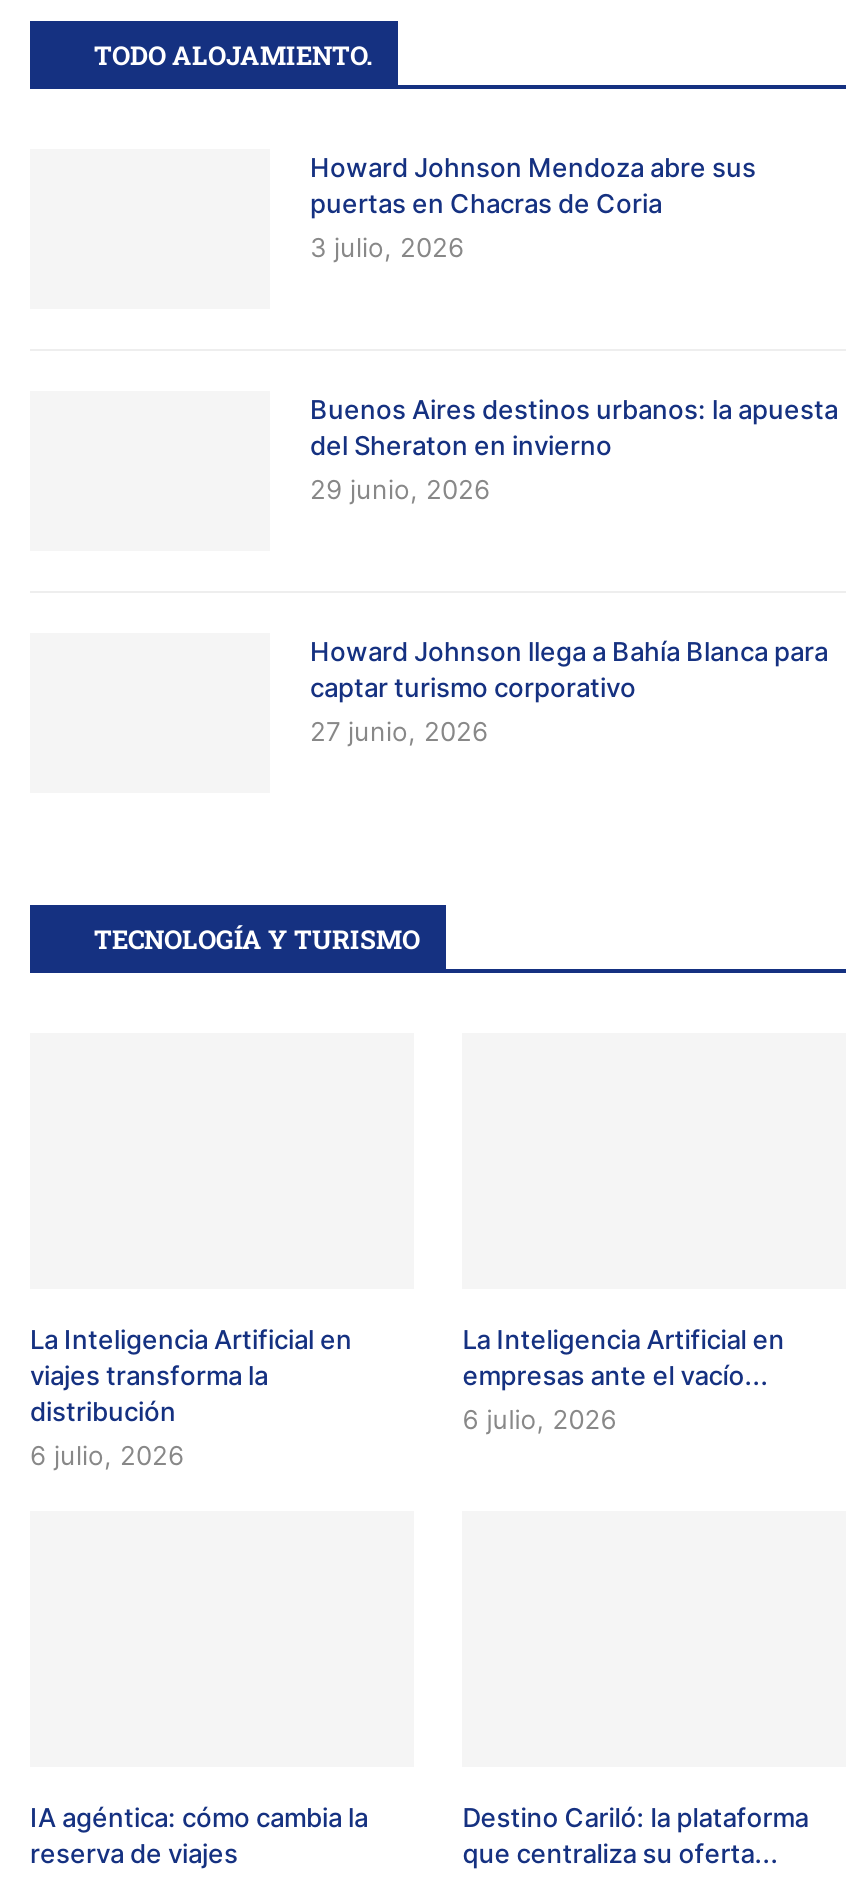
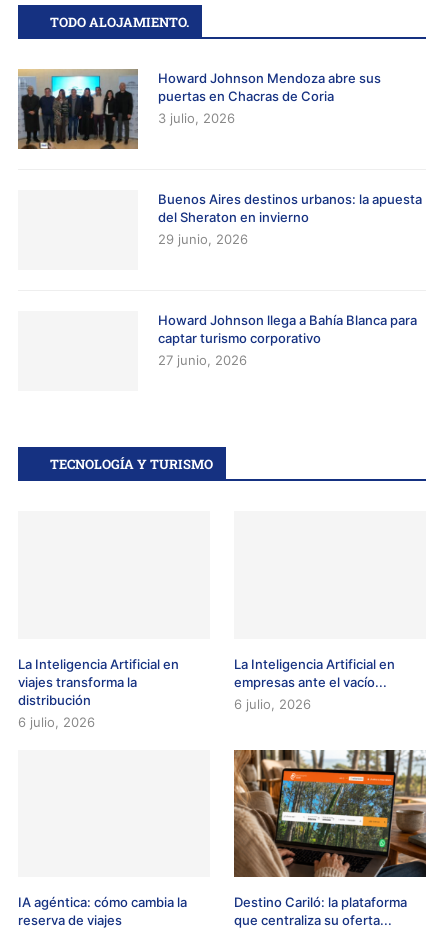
none -> [17,68,139,150] [image]
none -> [233,749,427,878] [image]

